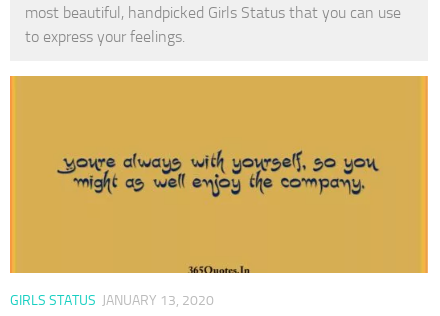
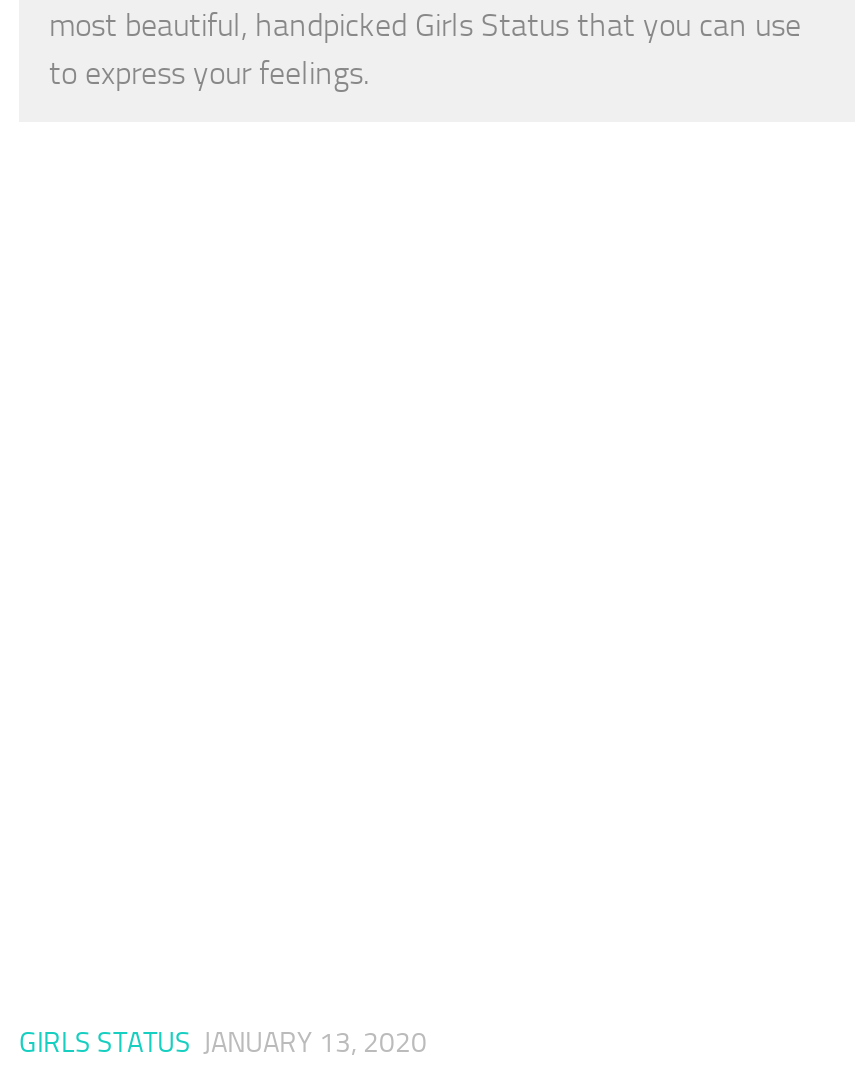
[9,75,429,274] [image] -> none

